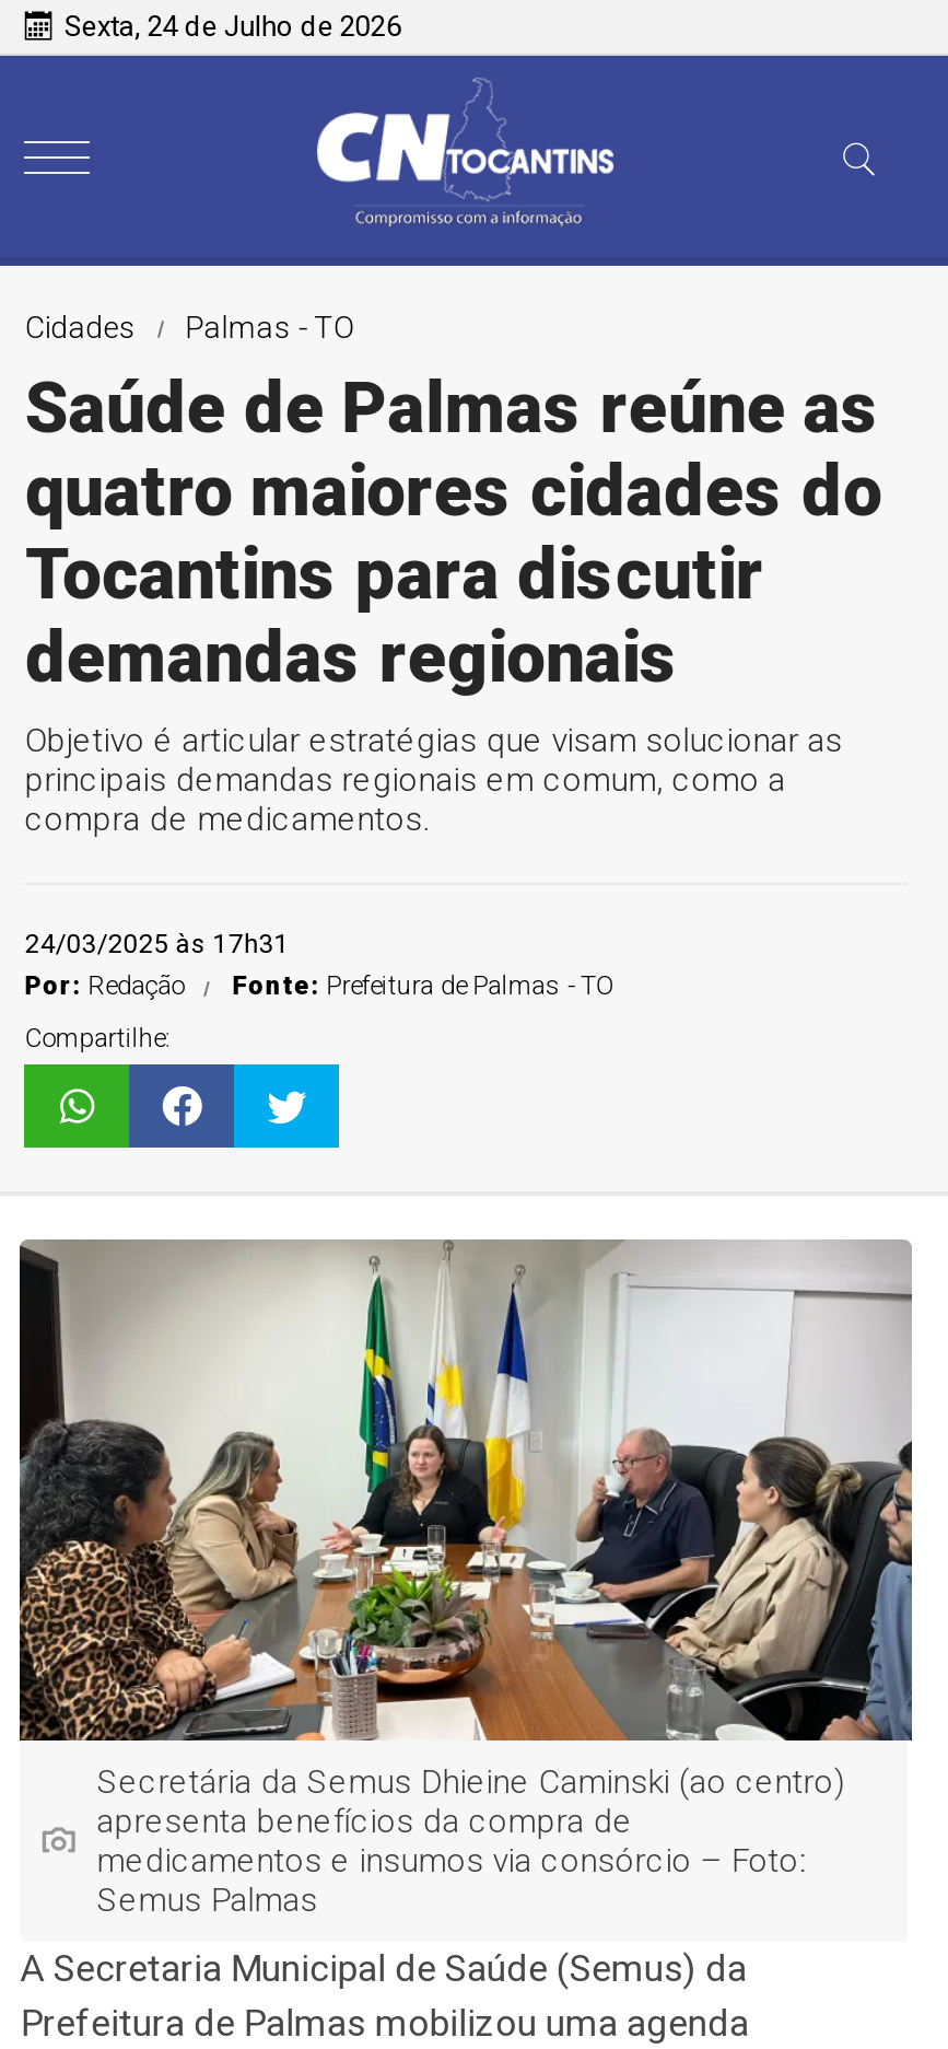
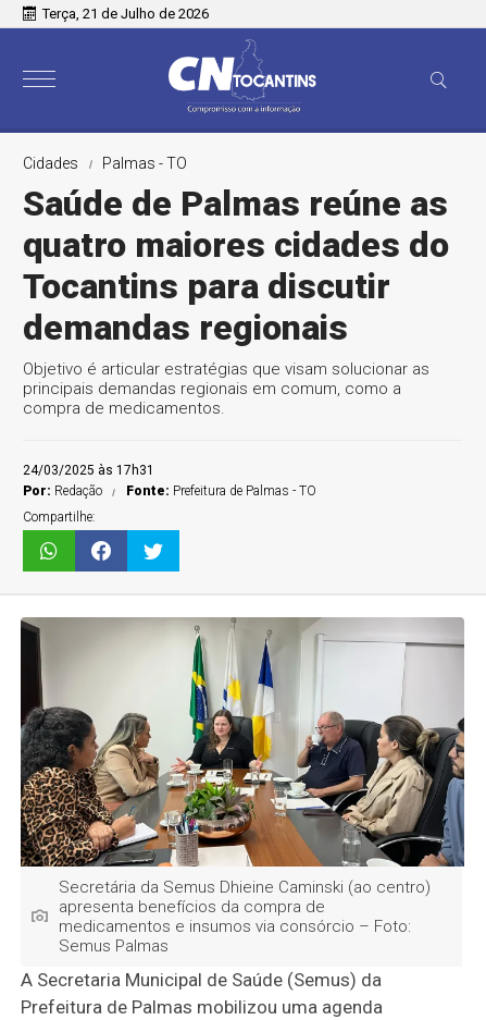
[64,10,401,43] Sexta, 24 de Julho de 2026 -> [43,5,209,22] Terça, 21 de Julho de 2026

